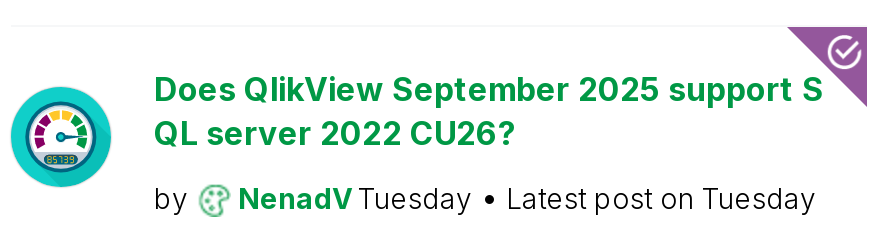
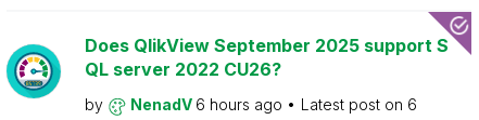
[238,180,816,214] NenadV Tuesday | Latest post on Tuesday -> [130,95,417,114] NenadV 6 hours ago | Latest post on 6

